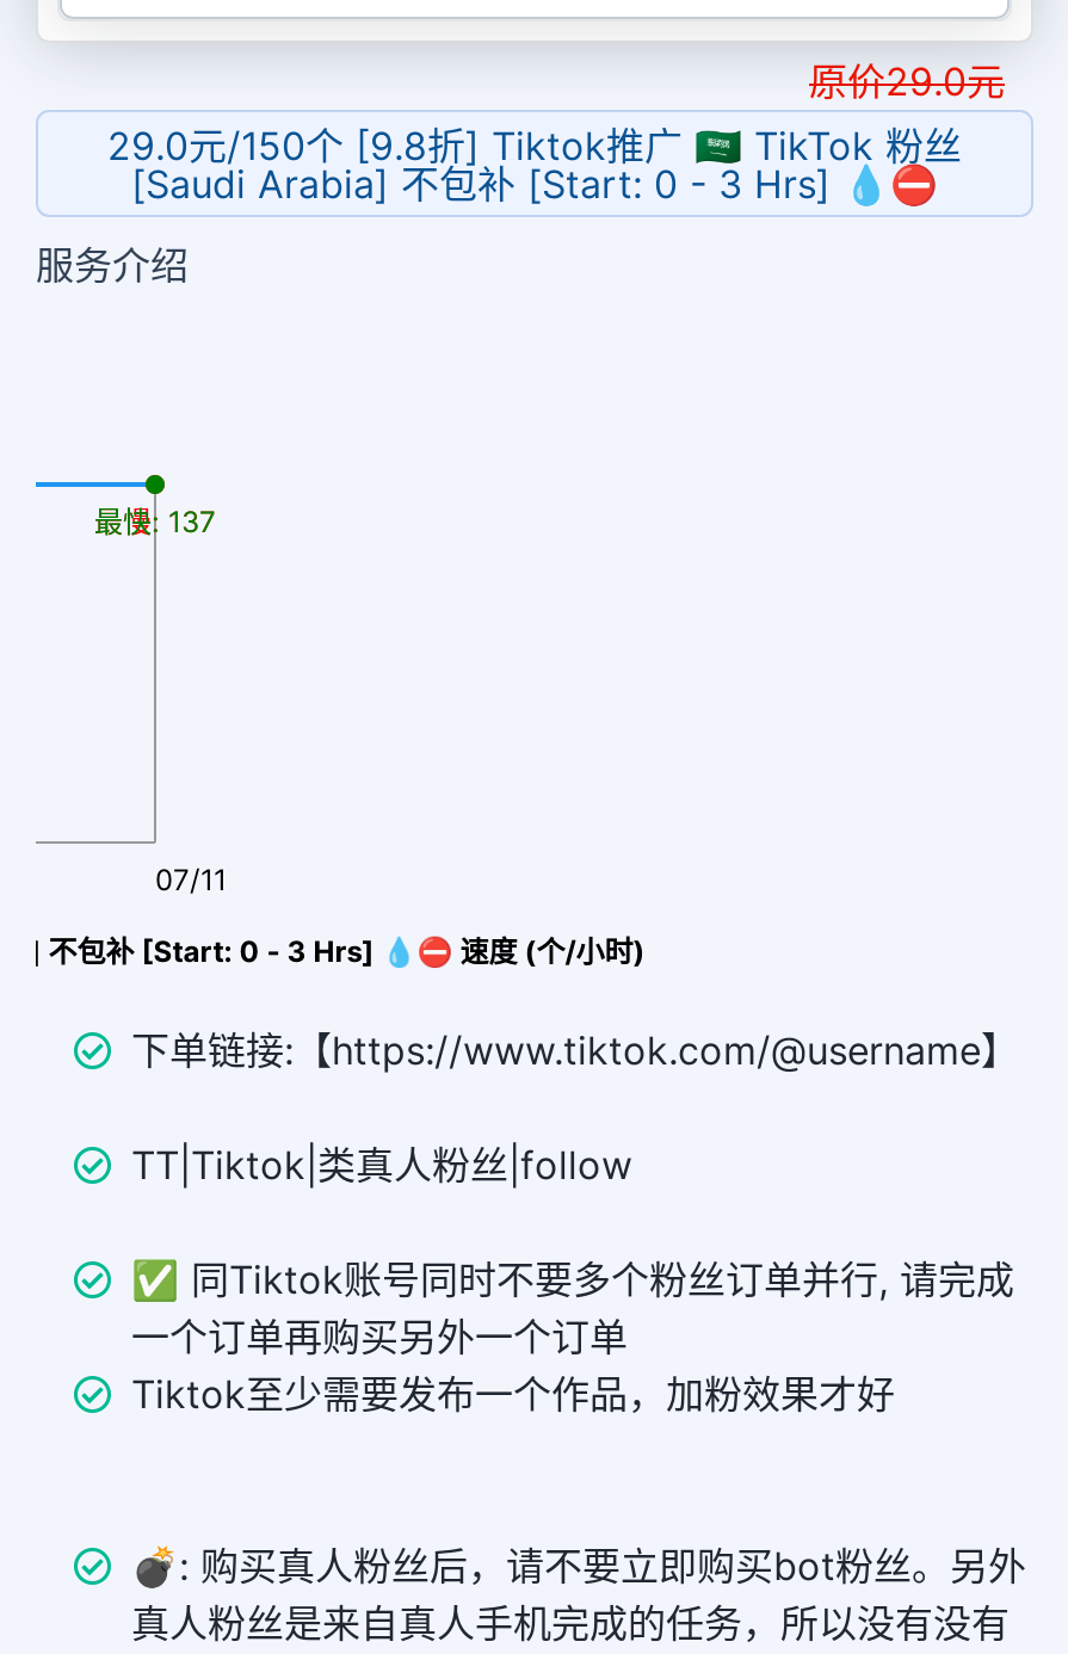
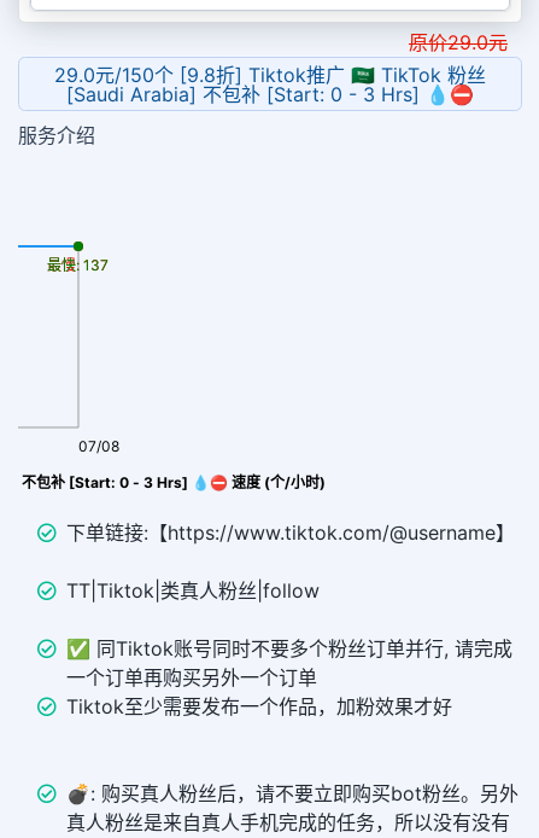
[155,864,227,898] 07/11 -> [78,438,119,456] 07/08

